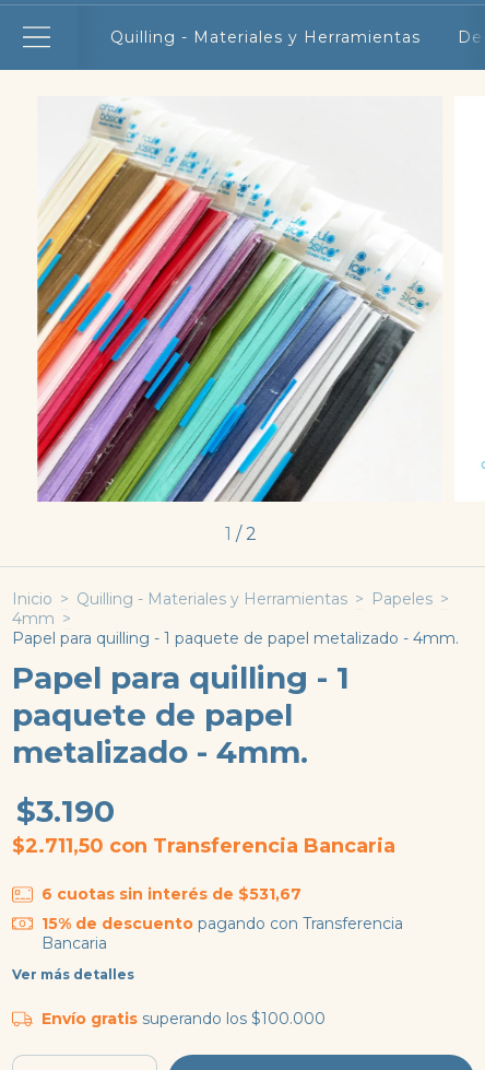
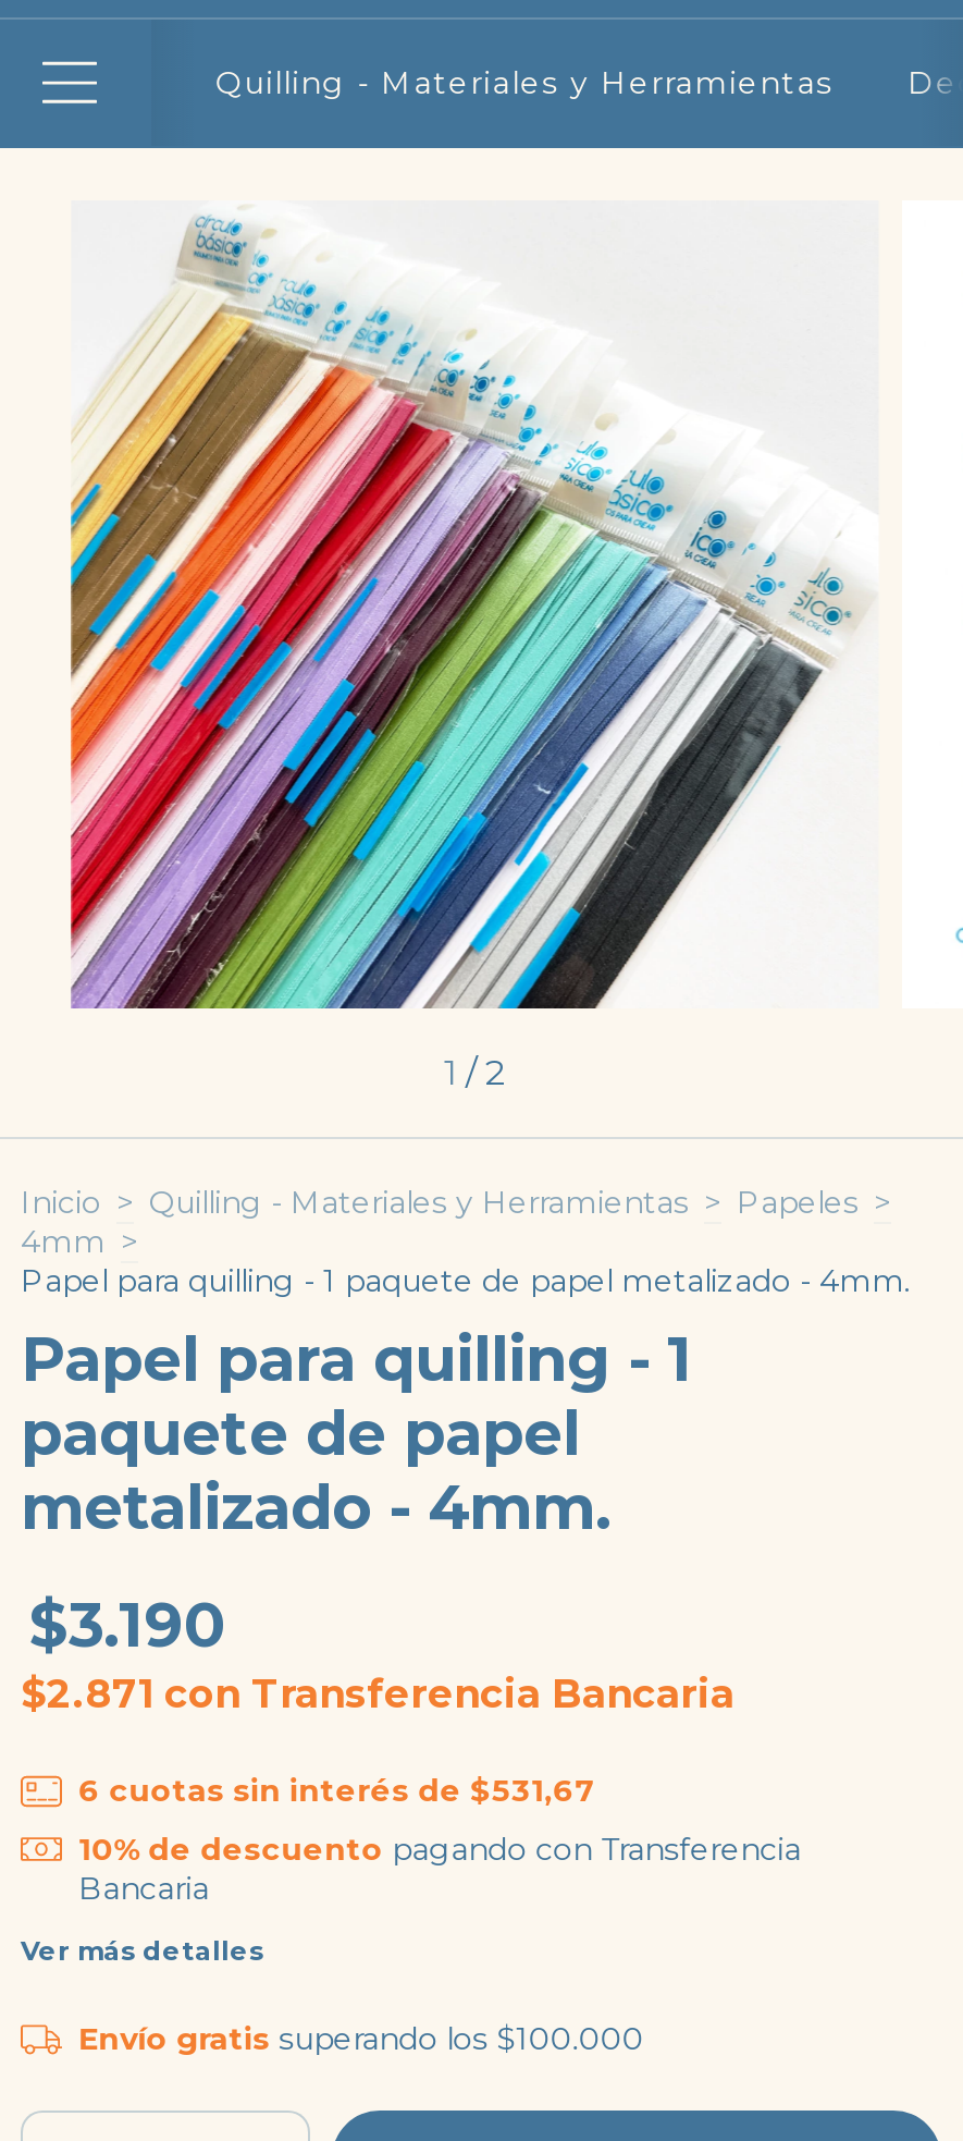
[12,834,395,858] $2.711,50 con Transferencia Bancaria -> [21,1671,734,1719] $2.871 con Transferencia Bancaria
[41,913,403,933] 15% de descuento pagando con Transferencia -> [79,1829,801,1868] 10% de descuento pagando con Transferencia

